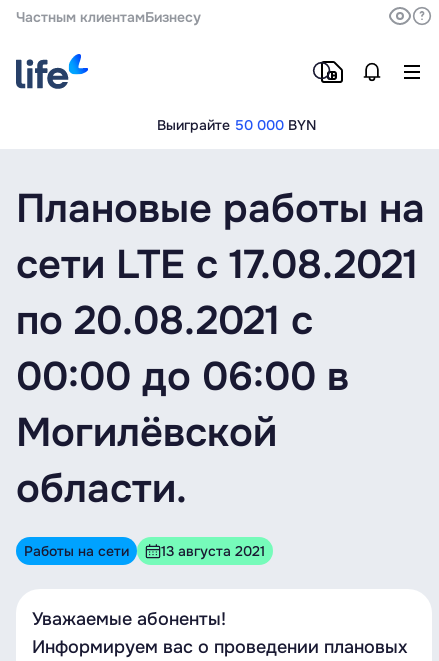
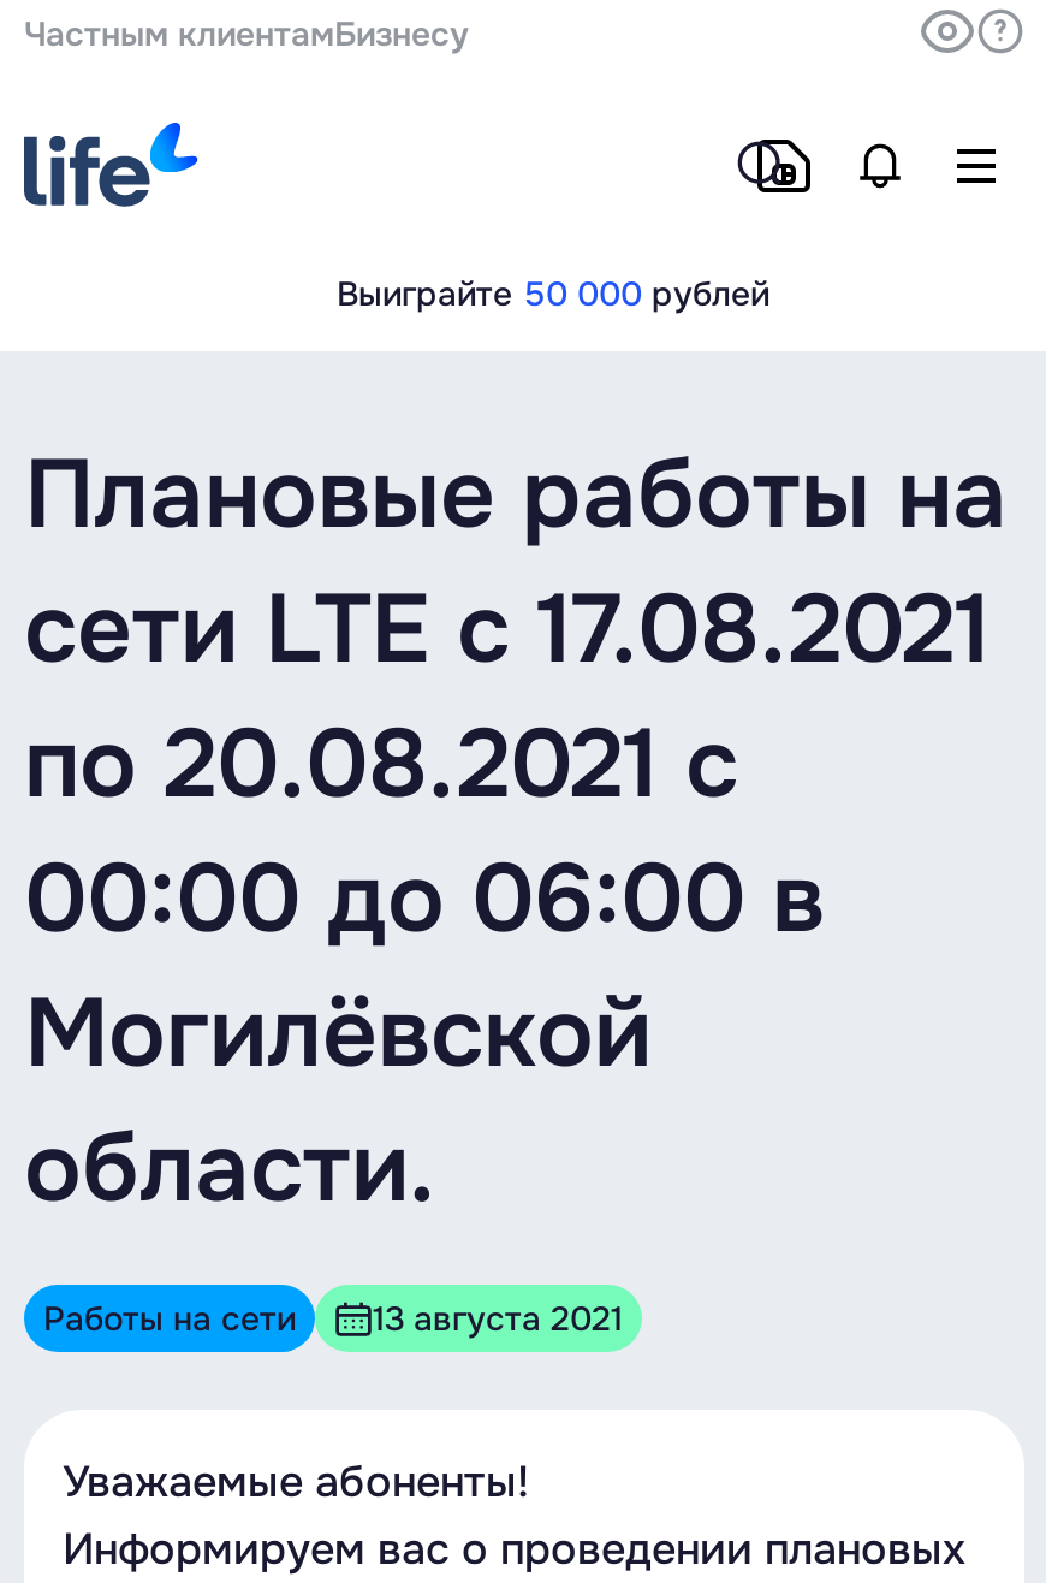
[156,116,315,134] Выиграйте 50 000 BYN -> [337,272,769,315] Выиграйте 50 000 рублей

